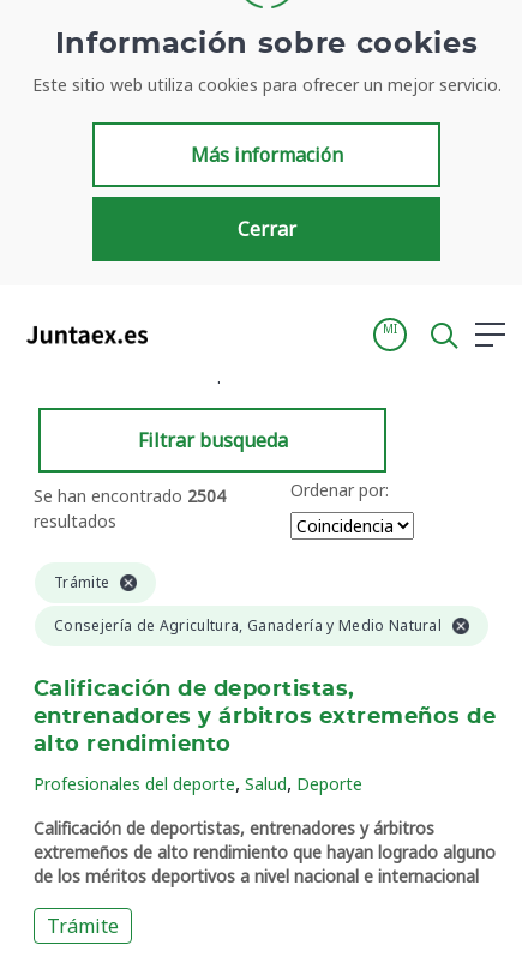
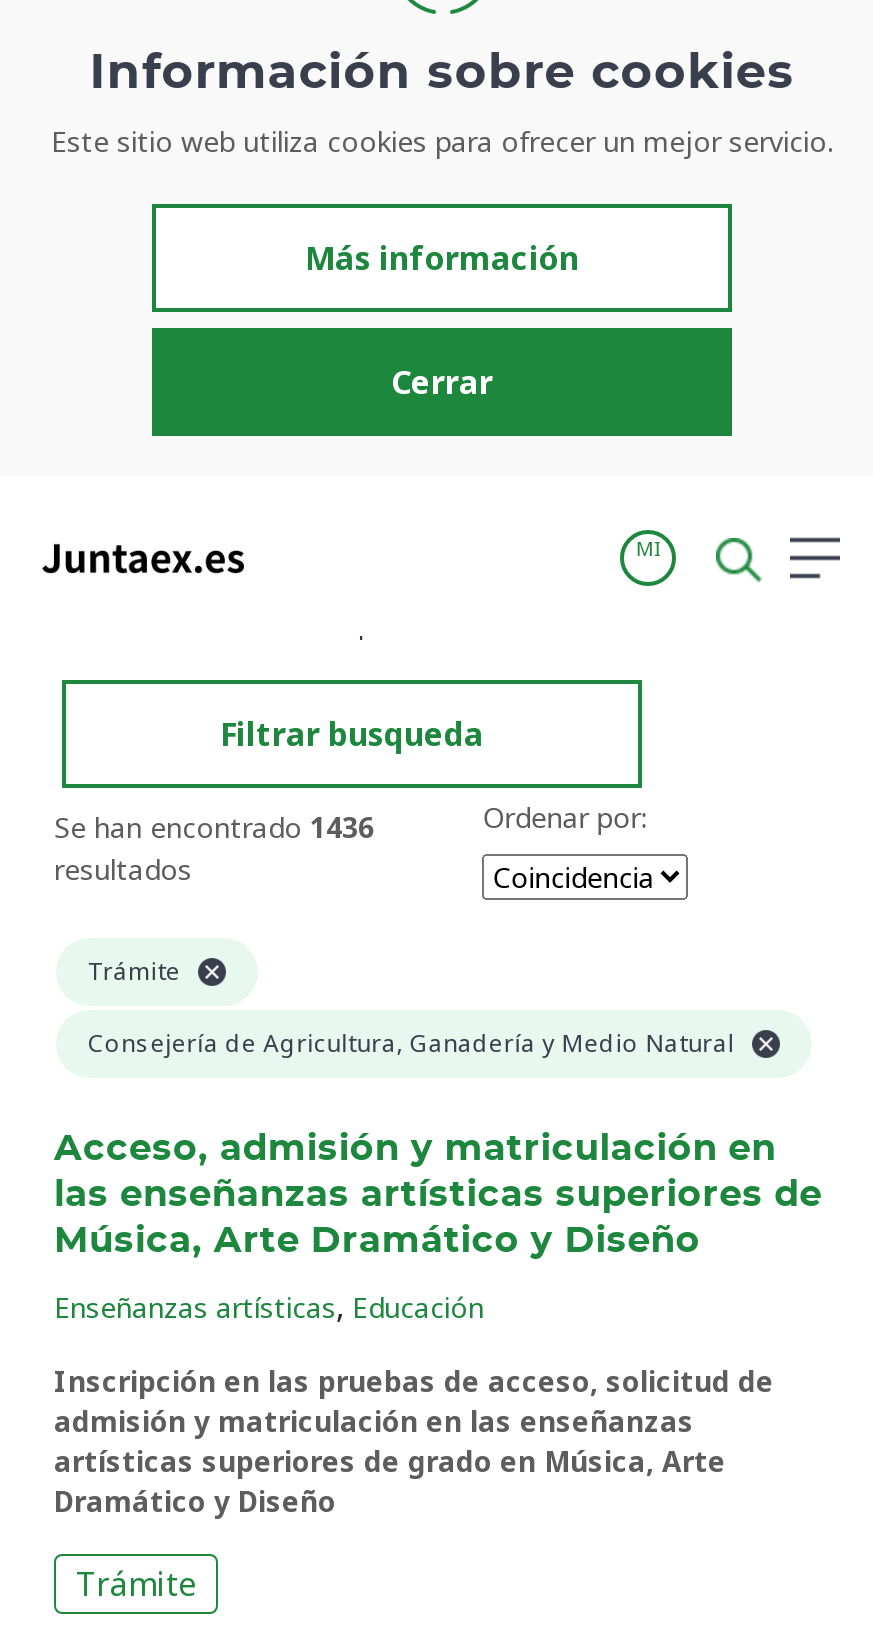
[34,484,226,507] Se han encontrado 2504 -> [54,808,374,846] Se han encontrado 1436
[34,679,496,756] Calificación de deportistas, | entrenadores y árbitros extremeños de | alto rendimiento -> [54,1132,822,1260] Acceso, admisión y matriculación en | las enseñanzas artísticas superiores de | Música, Arte Dramático y Diseño
[34,770,362,796] Profesionales del deporte, Salud, Deporte -> [54,1284,484,1328] Enseñanzas artísticas, Educación
[34,817,496,887] Calificación de deportistas, entrenadores y árbitros | extremeños de alto rendimiento que hayan logrado alguno | de los méritos deportivos a nivel nacional e internacional -> [54,1362,774,1520] Inscripción en las pruebas de acceso, solicitud de | admisión y matriculación en las enseñanzas | artísticas superiores de grado en Música, Arte | Dramático y Diseño

